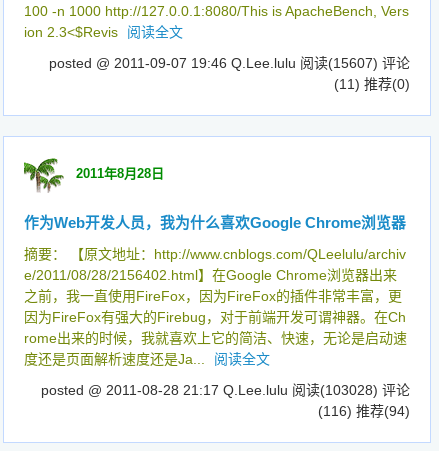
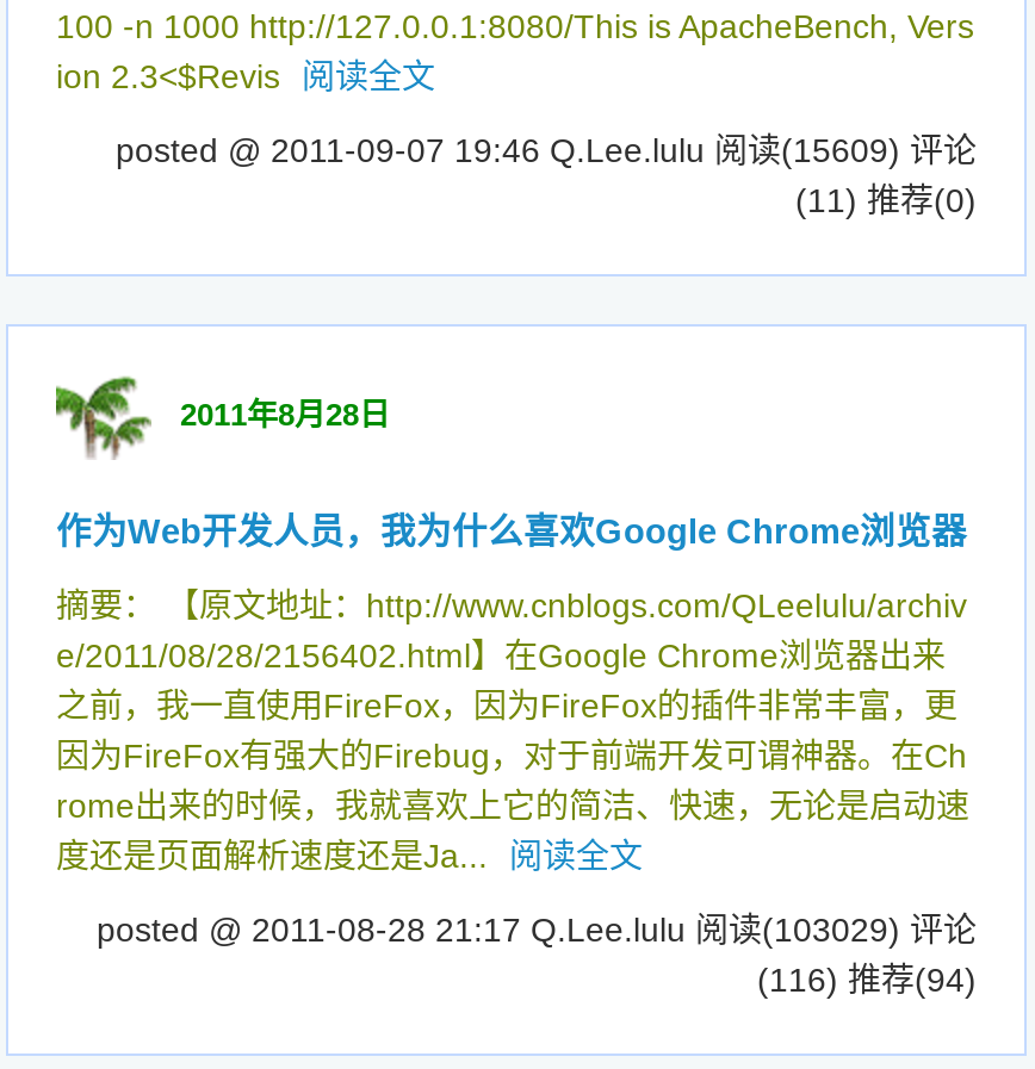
[49,55,410,71] posted @ 2011-09-07 19:46 Q.Lee.lulu阅读(15607) 评论 -> [116,131,977,169] posted @ 2011-09-07 19:46 Q.Lee.lulu阅读(15609) 评论
[41,382,410,398] posted @ 2011-08-28 21:17 Q.Lee.lulu阅读(103028) 评论 -> [97,910,977,949] posted @ 2011-08-28 21:17 Q.Lee.lulu阅读(103029) 评论

